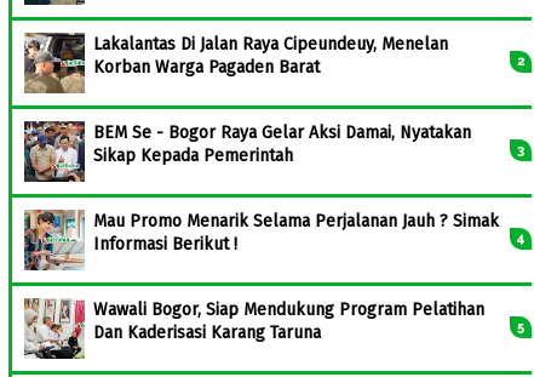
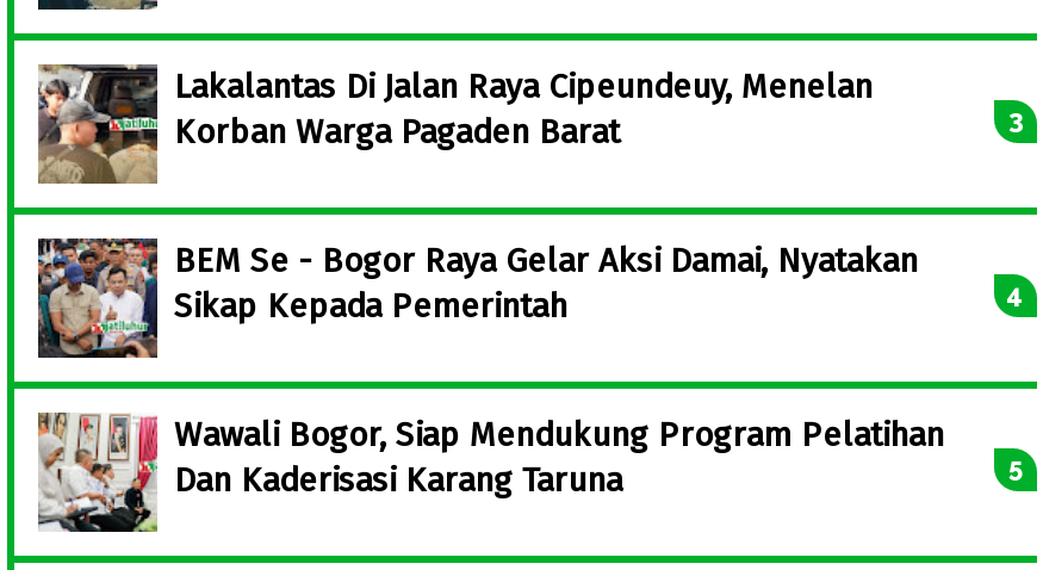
[24,210,499,270] [image] | Mau Promo Menarik Selama Perjalanan Jauh ? Simak | Informasi Berikut ! -> none

